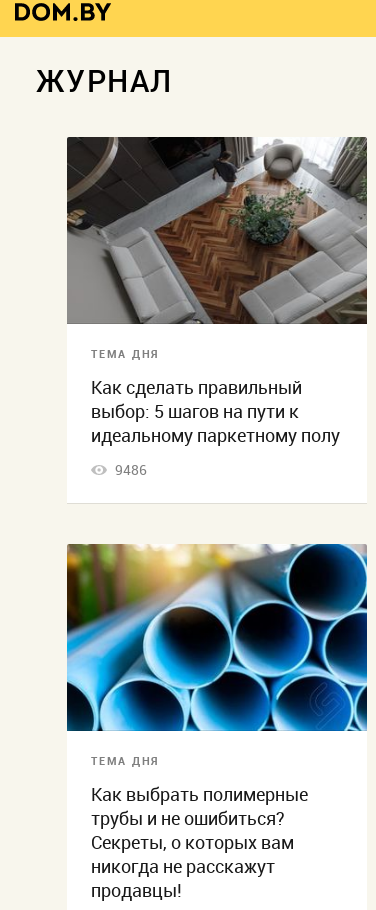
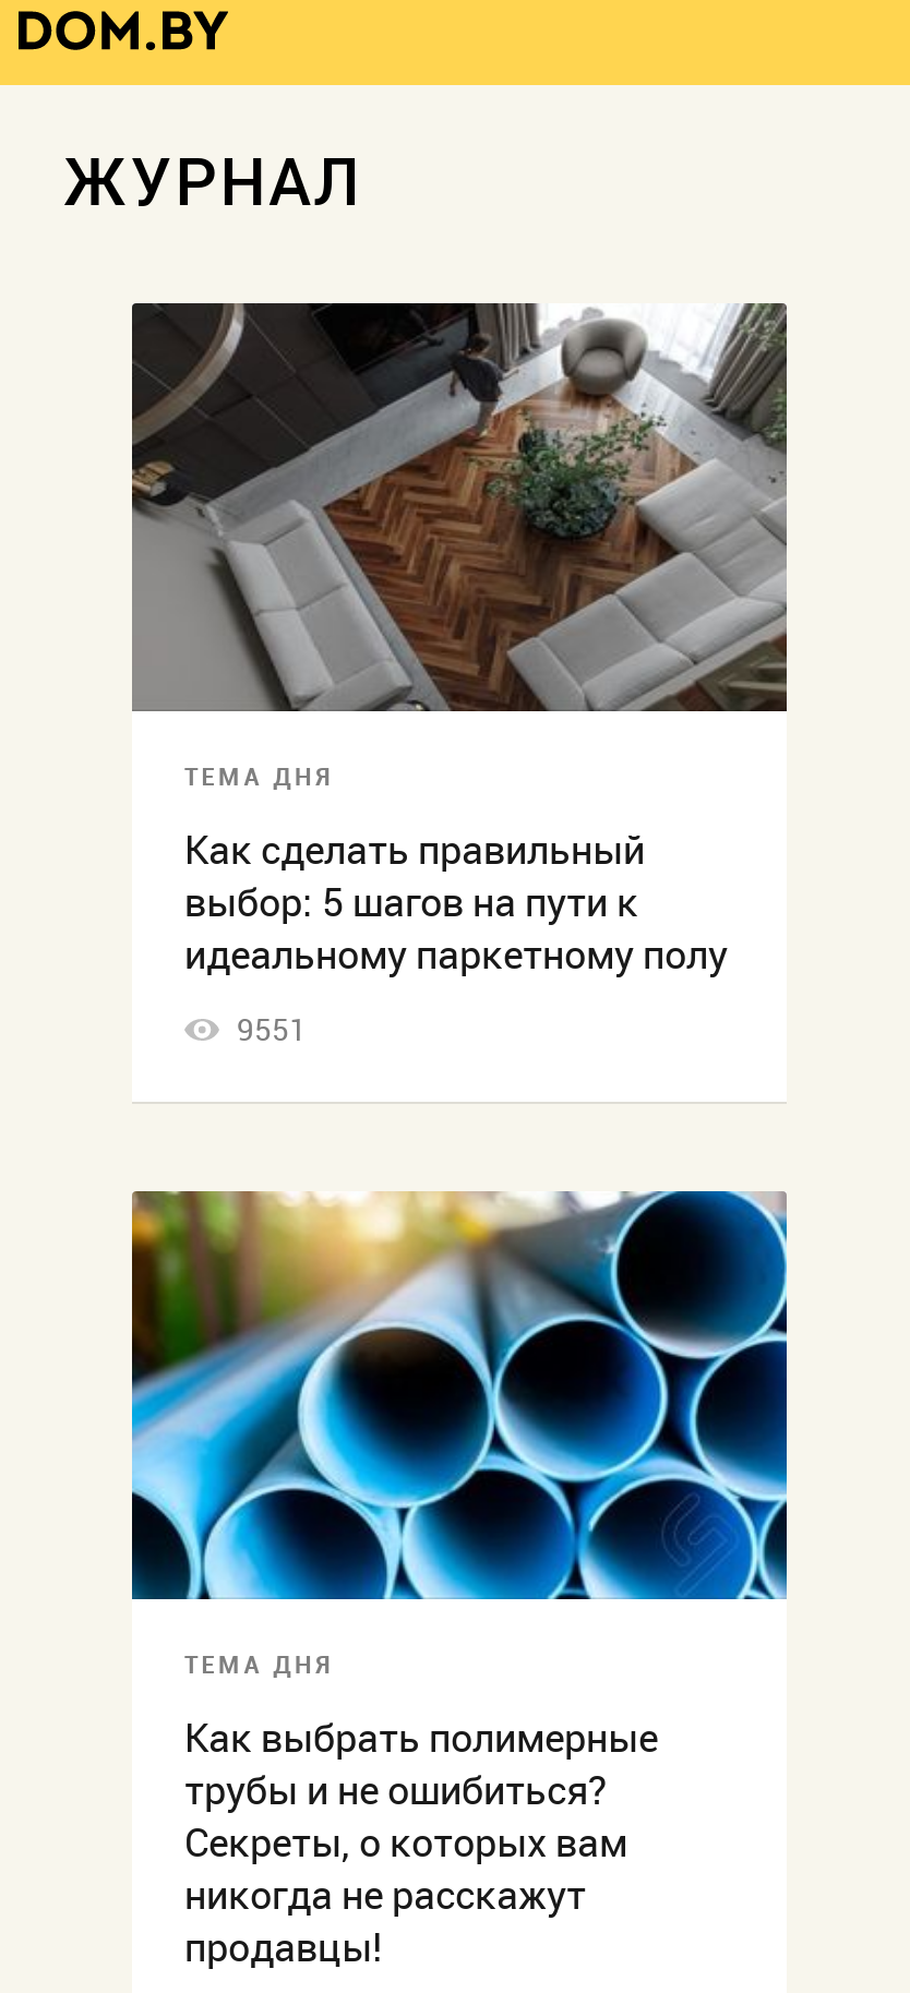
[115,462,147,478] 9486 -> [237,1012,307,1047] 9551

